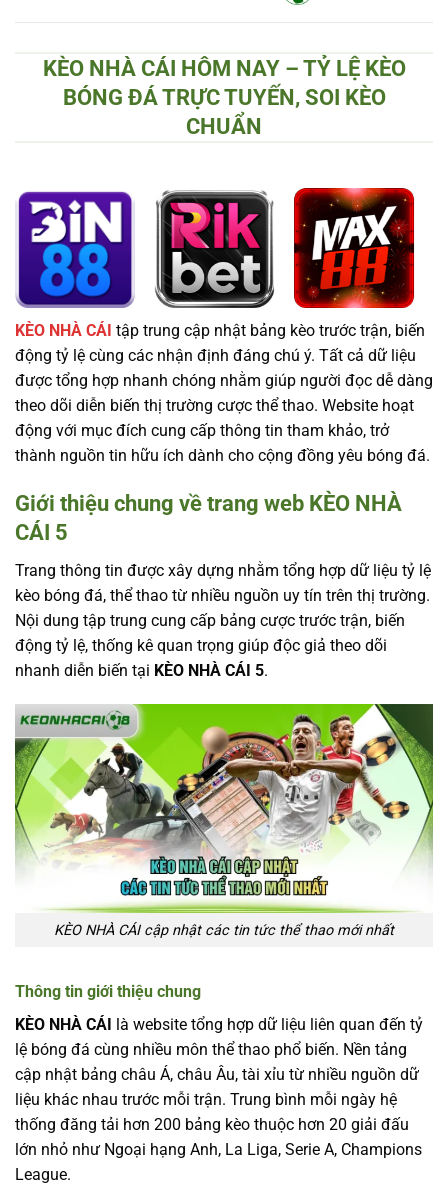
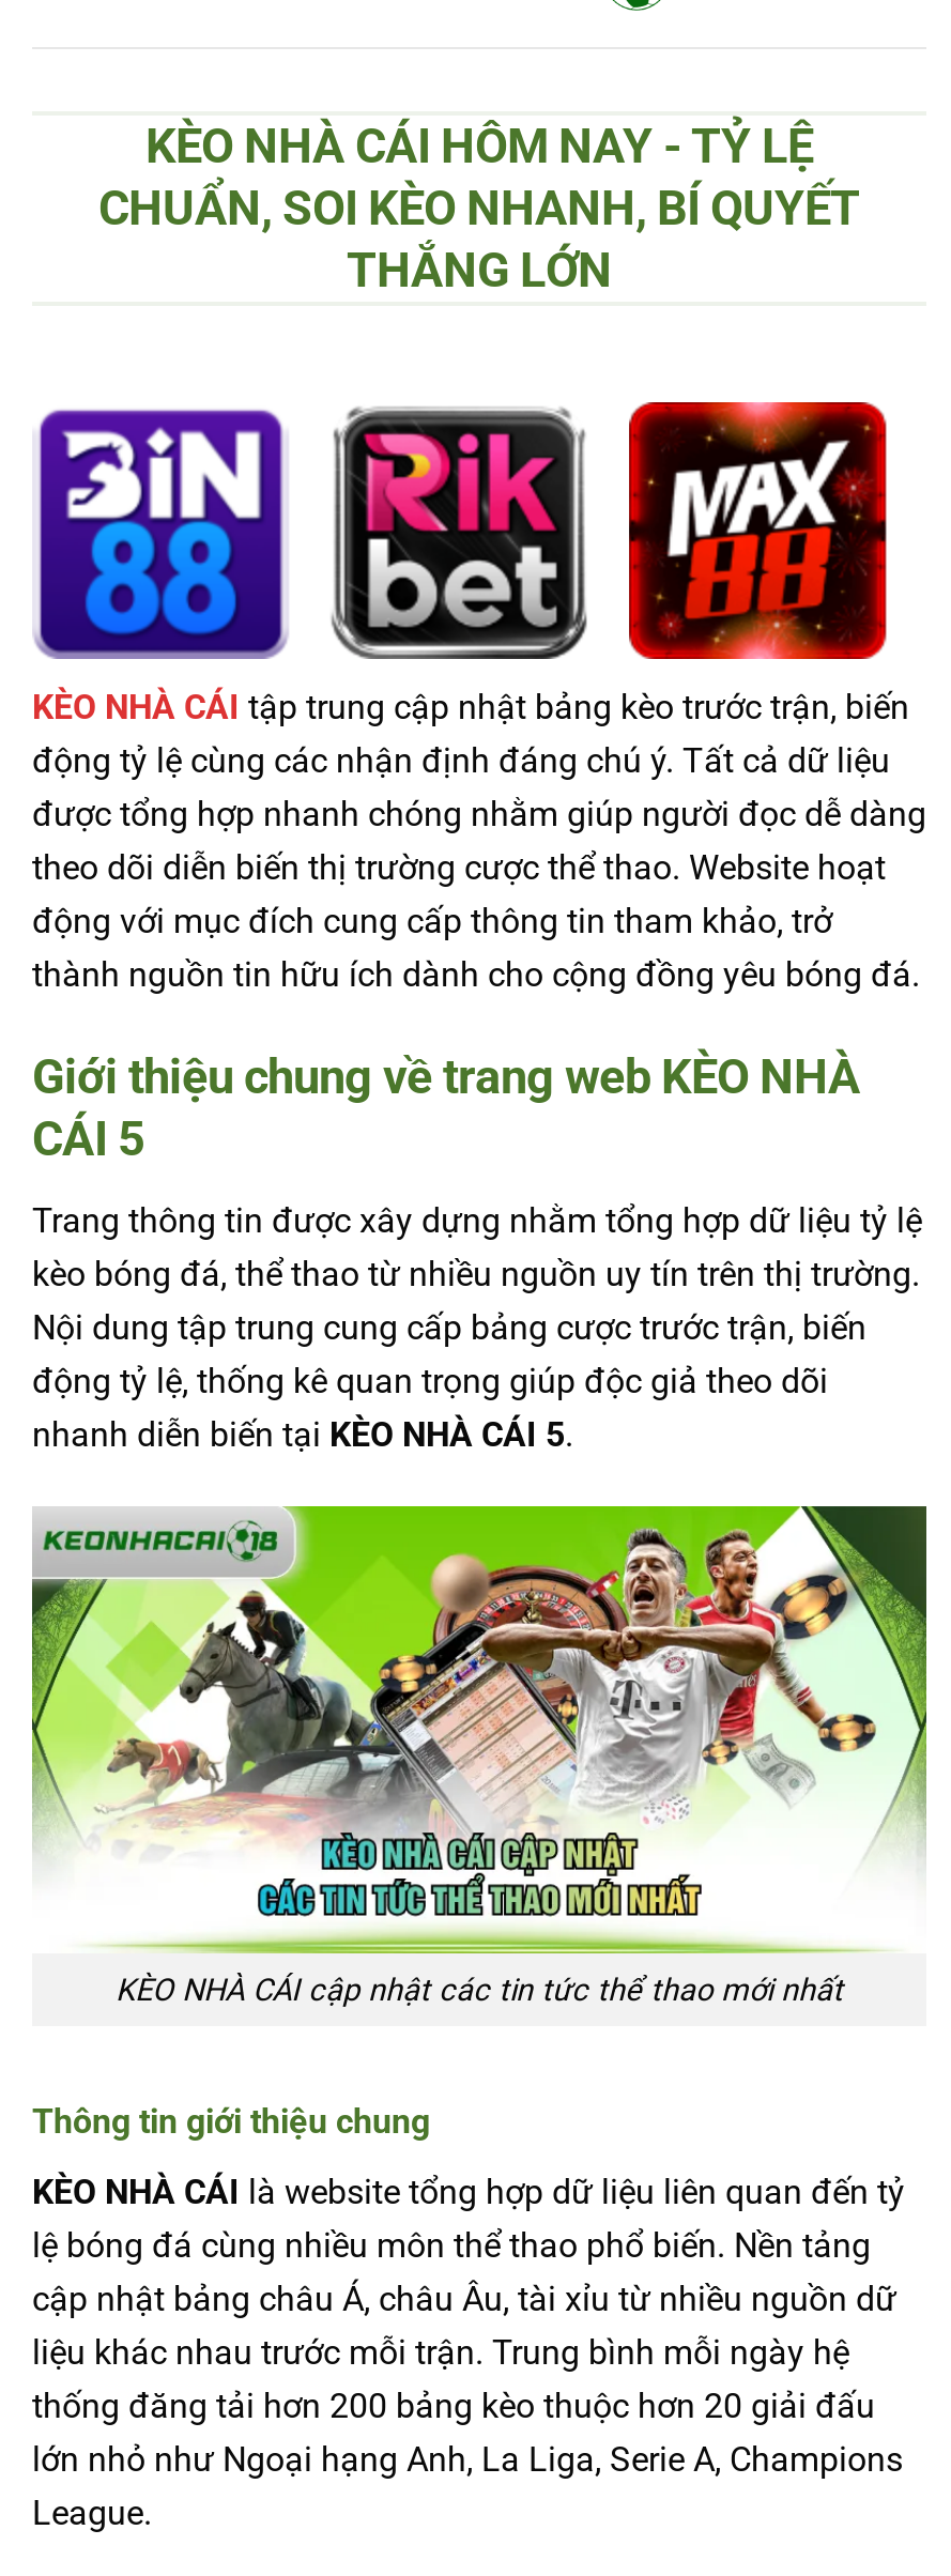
[42,55,405,139] KÈO NHÀ CÁI HÔM NAY – TỶ LỆ KÈO | BÓNG ĐÁ TRỰC TUYẾN, SOI KÈO | CHUẨN -> [98,118,860,297] KÈO NHÀ CÁI HÔM NAY - TỶ LỆ | CHUẨN, SOI KÈO NHANH, BÍ QUYẾT | THẮNG LỚN

